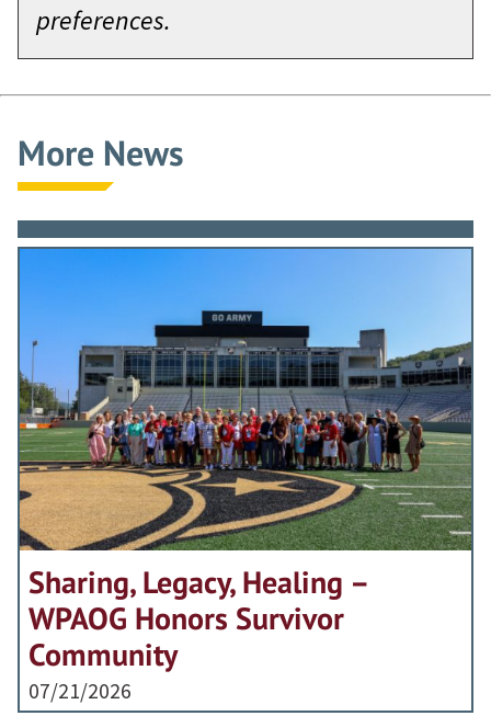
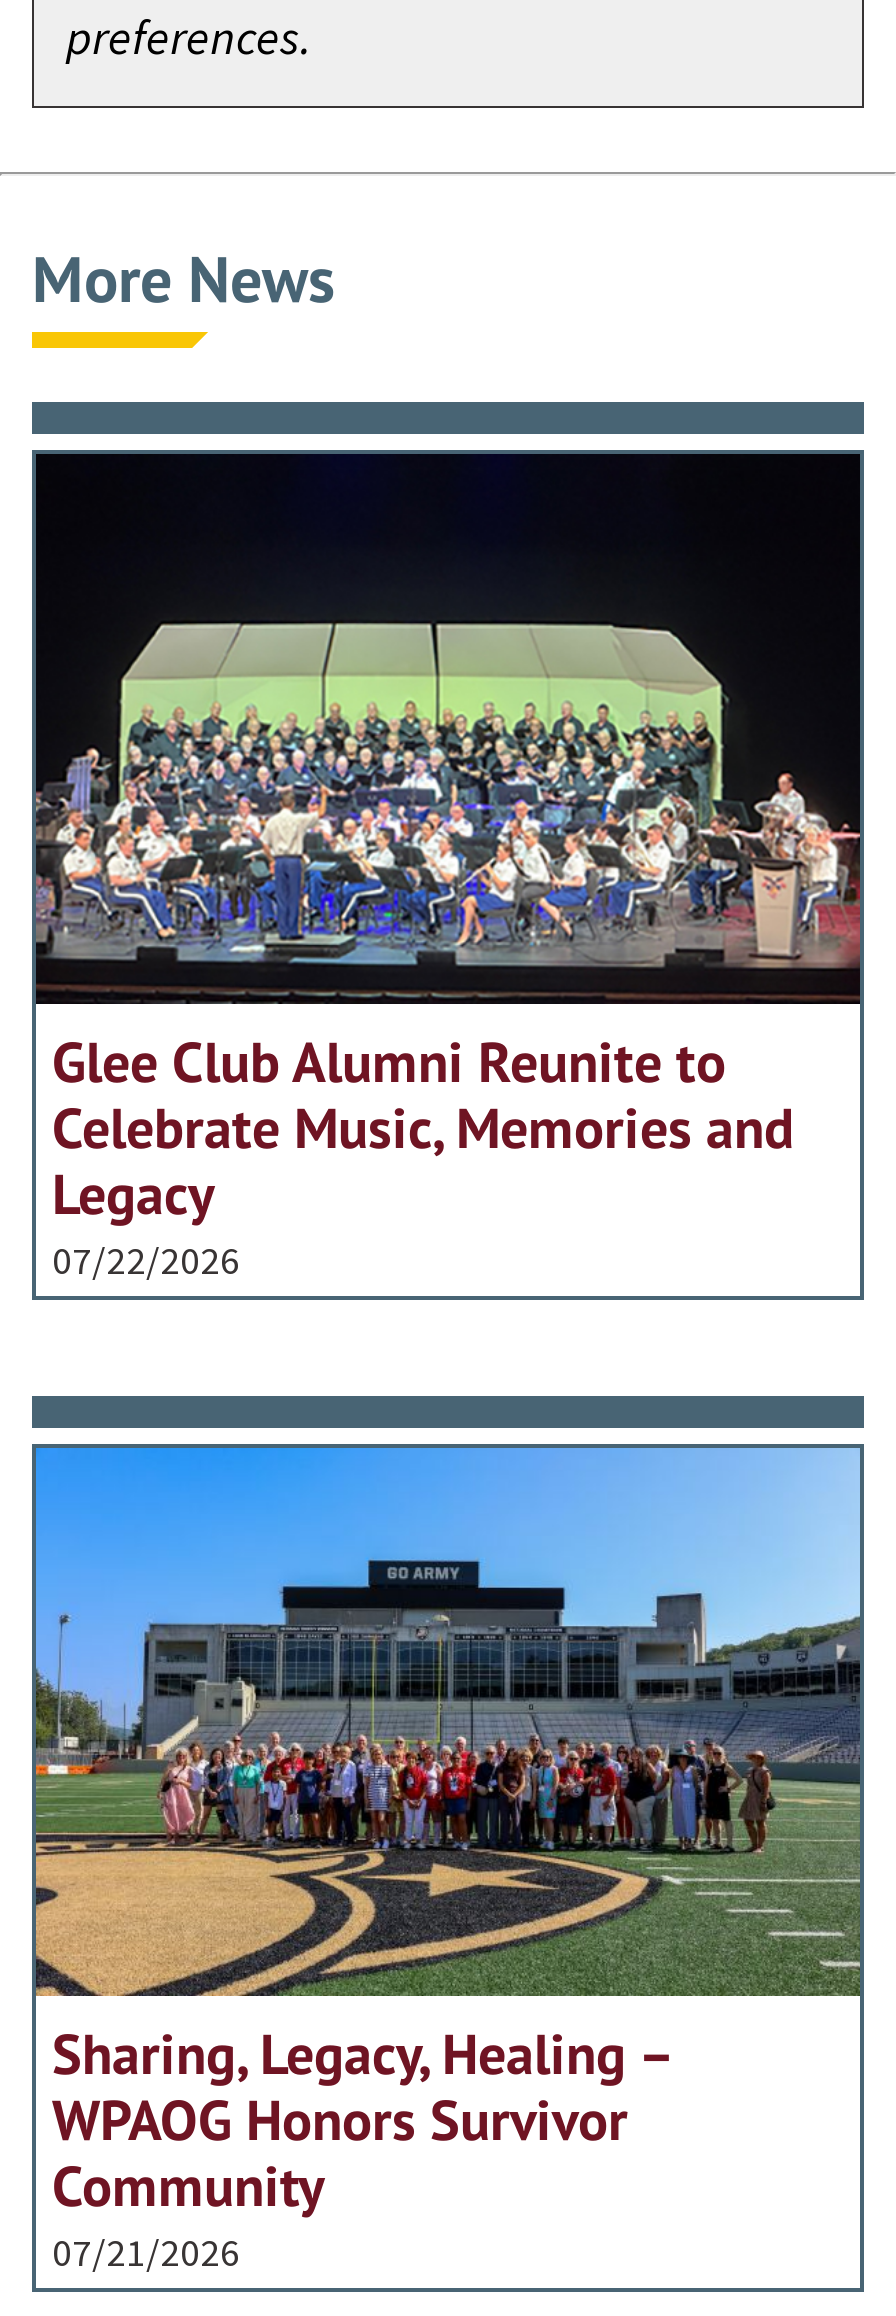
none -> [34,452,862,1283] [image] | Glee Club Alumni Reunite to | Celebrate Music, Memories and | Legacy | 07/22/2026

